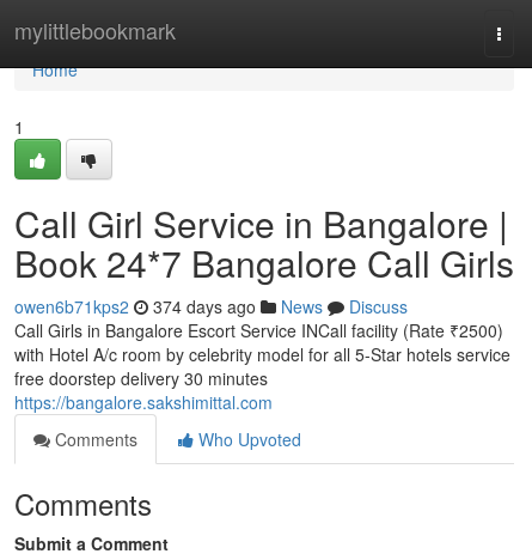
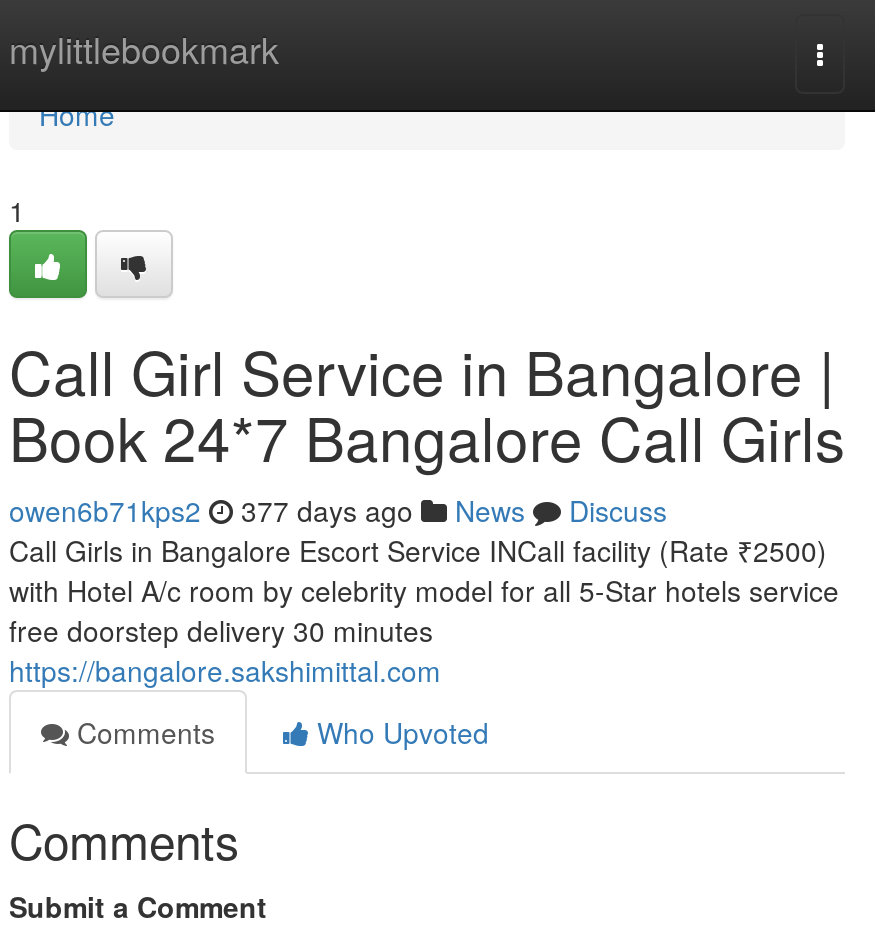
[14,294,408,318] owen6b71kps2 374 days ago News Discuss -> [9,490,667,530] owen6b71kps2 377 days ago News Discuss

